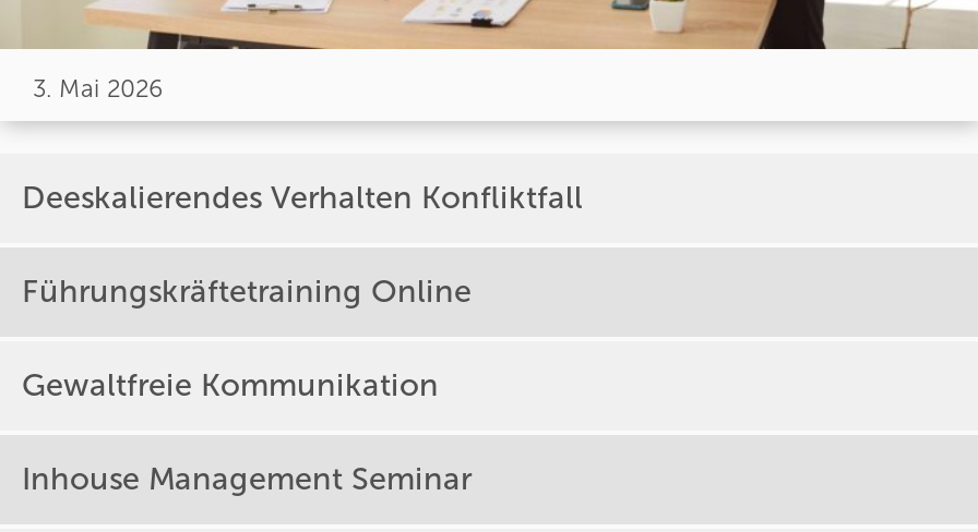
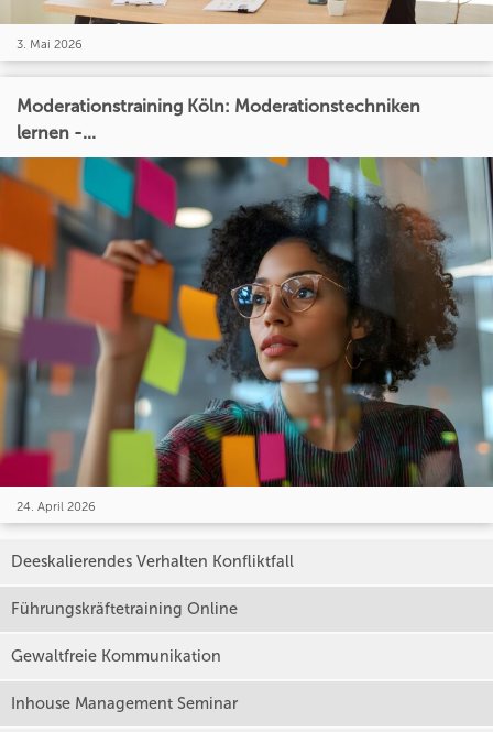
none -> [3,96,490,488] [image] | Moderationstraining Köln: Moderationstechniken | lernen -...
none -> [17,499,96,514] 24. April 2026

